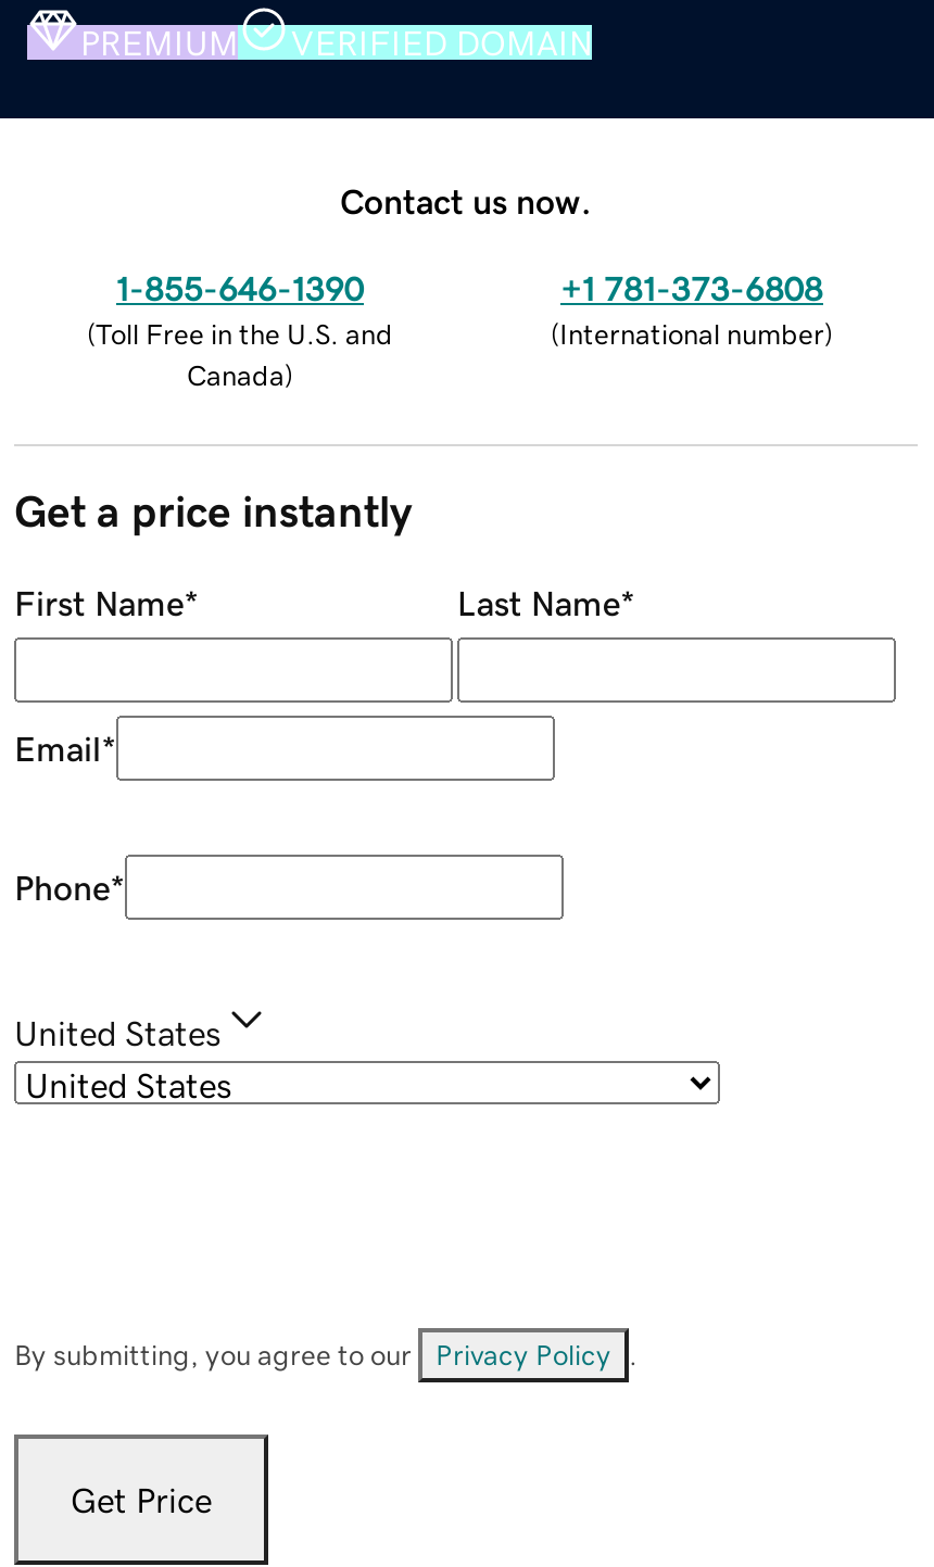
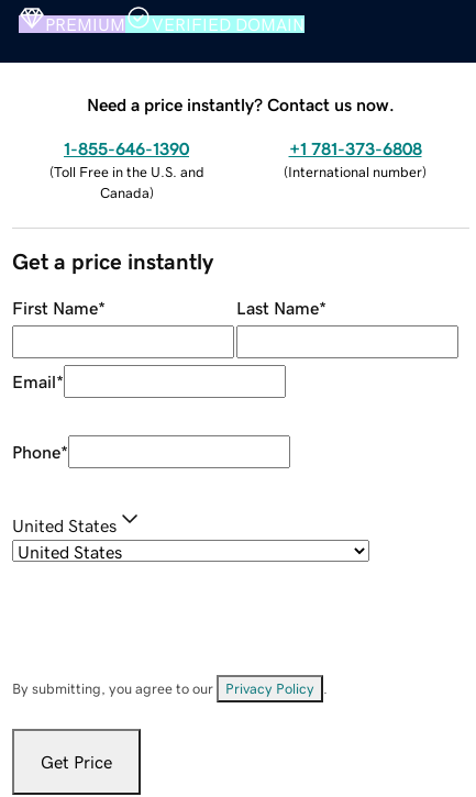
[340,183,592,217] Contact us now. -> [87,95,395,113] Need a price instantly? Contact us now.

